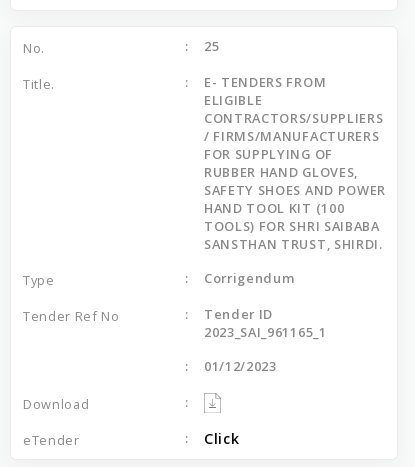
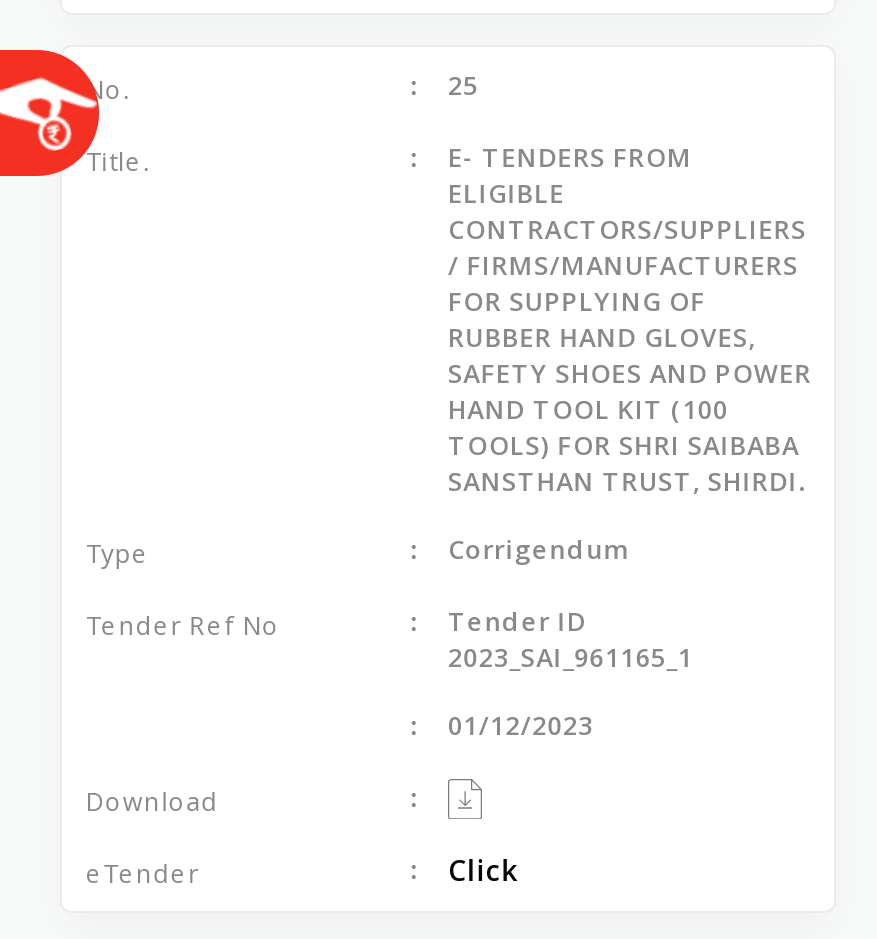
none -> [6,47,102,179] [image]

